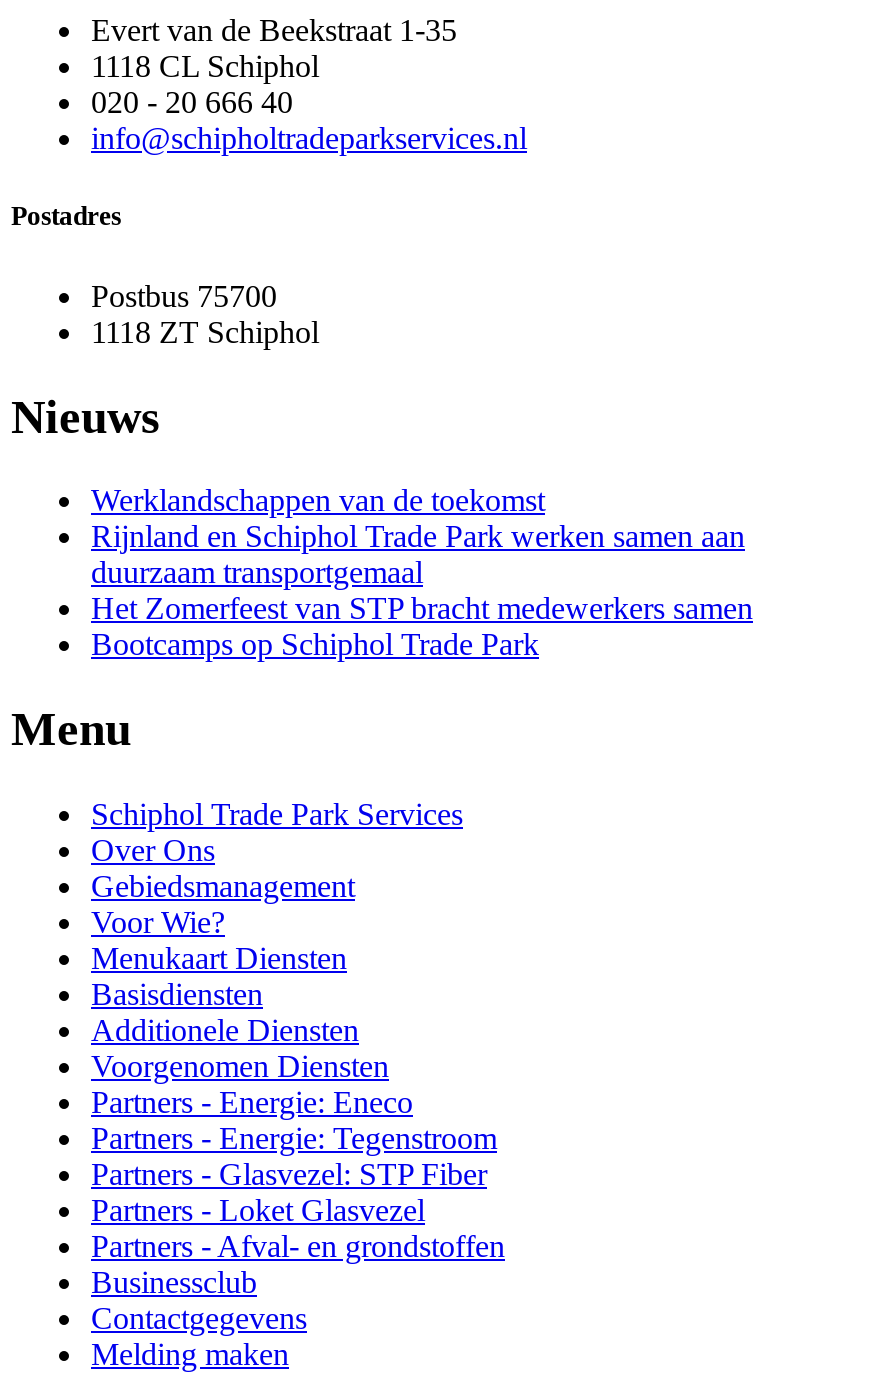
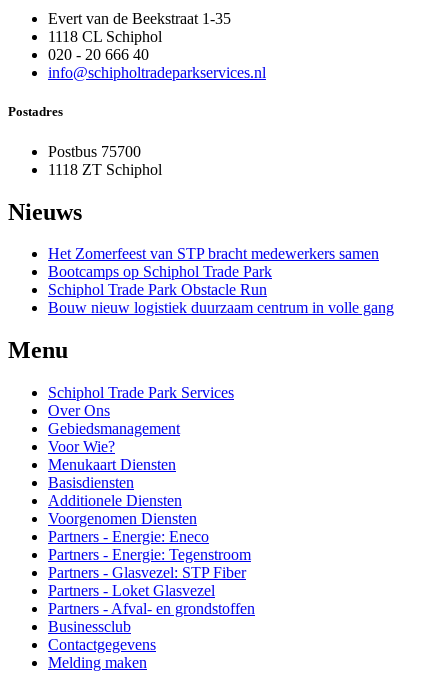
[91,484,745,590] Werklandschappen van de toekomst | Rijnland en Schiphol Trade Park werken samen aan | duurzaam transportgemaal -> none
moved [91,592,753,662] -> [48,245,379,280]: Het Zomerfeest van STP bracht medewerkers samen | Bootcamps op Schiphol Trade Park
none -> [48,281,394,316] Schiphol Trade Park Obstacle Run | Bouw nieuw logistiek duurzaam centrum in volle gang

